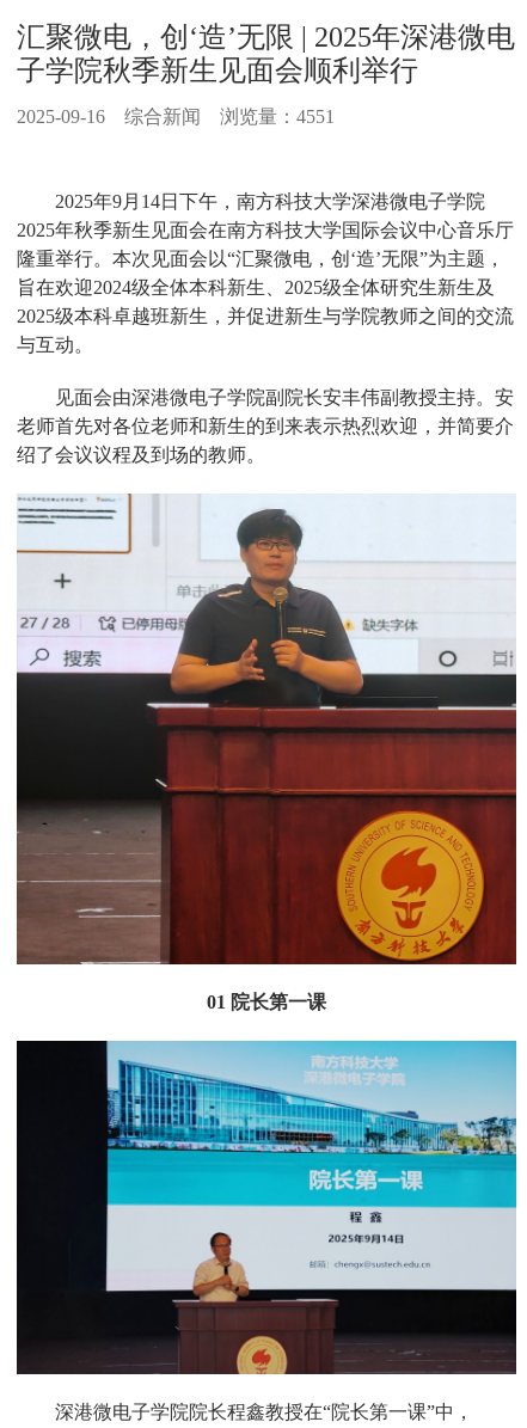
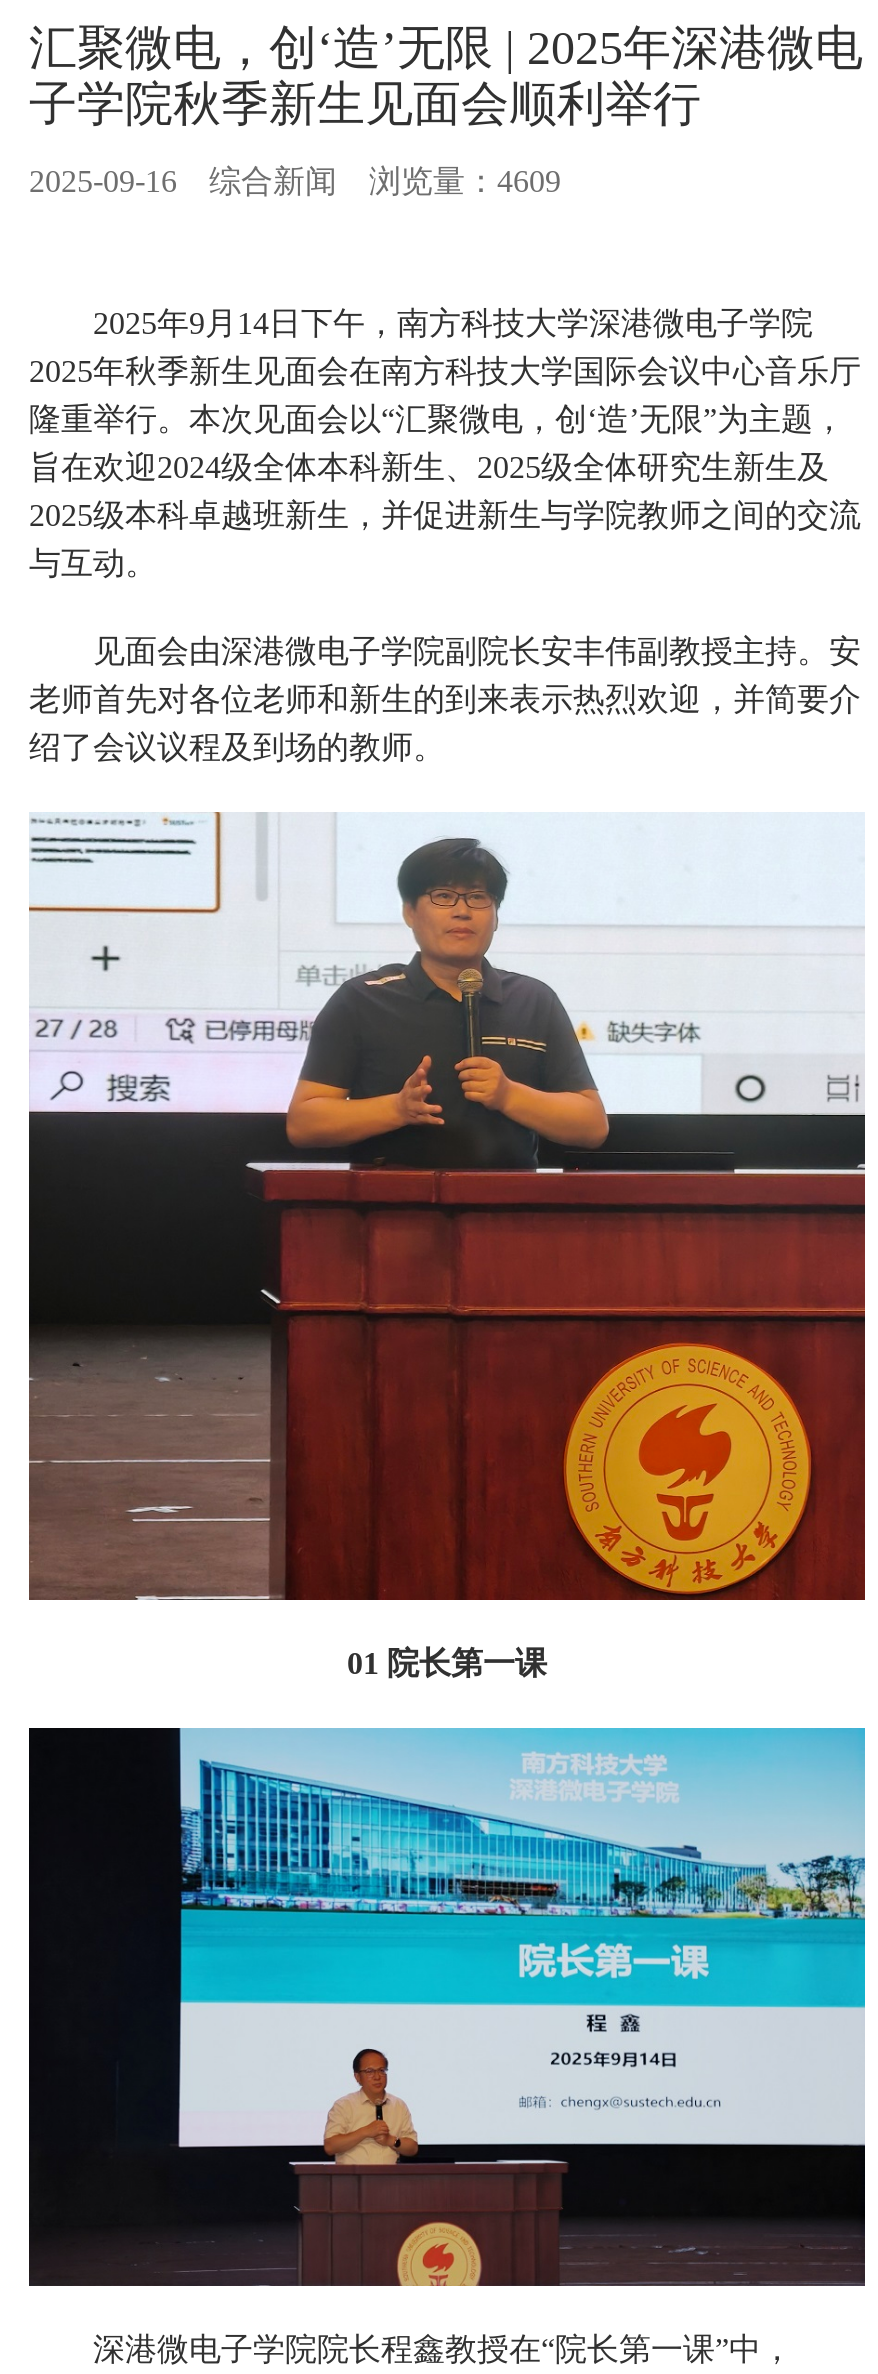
[17,106,335,127] 2025-09-16综合新闻 浏览量：4551 -> [29,164,561,198] 2025-09-16综合新闻 浏览量：4609

